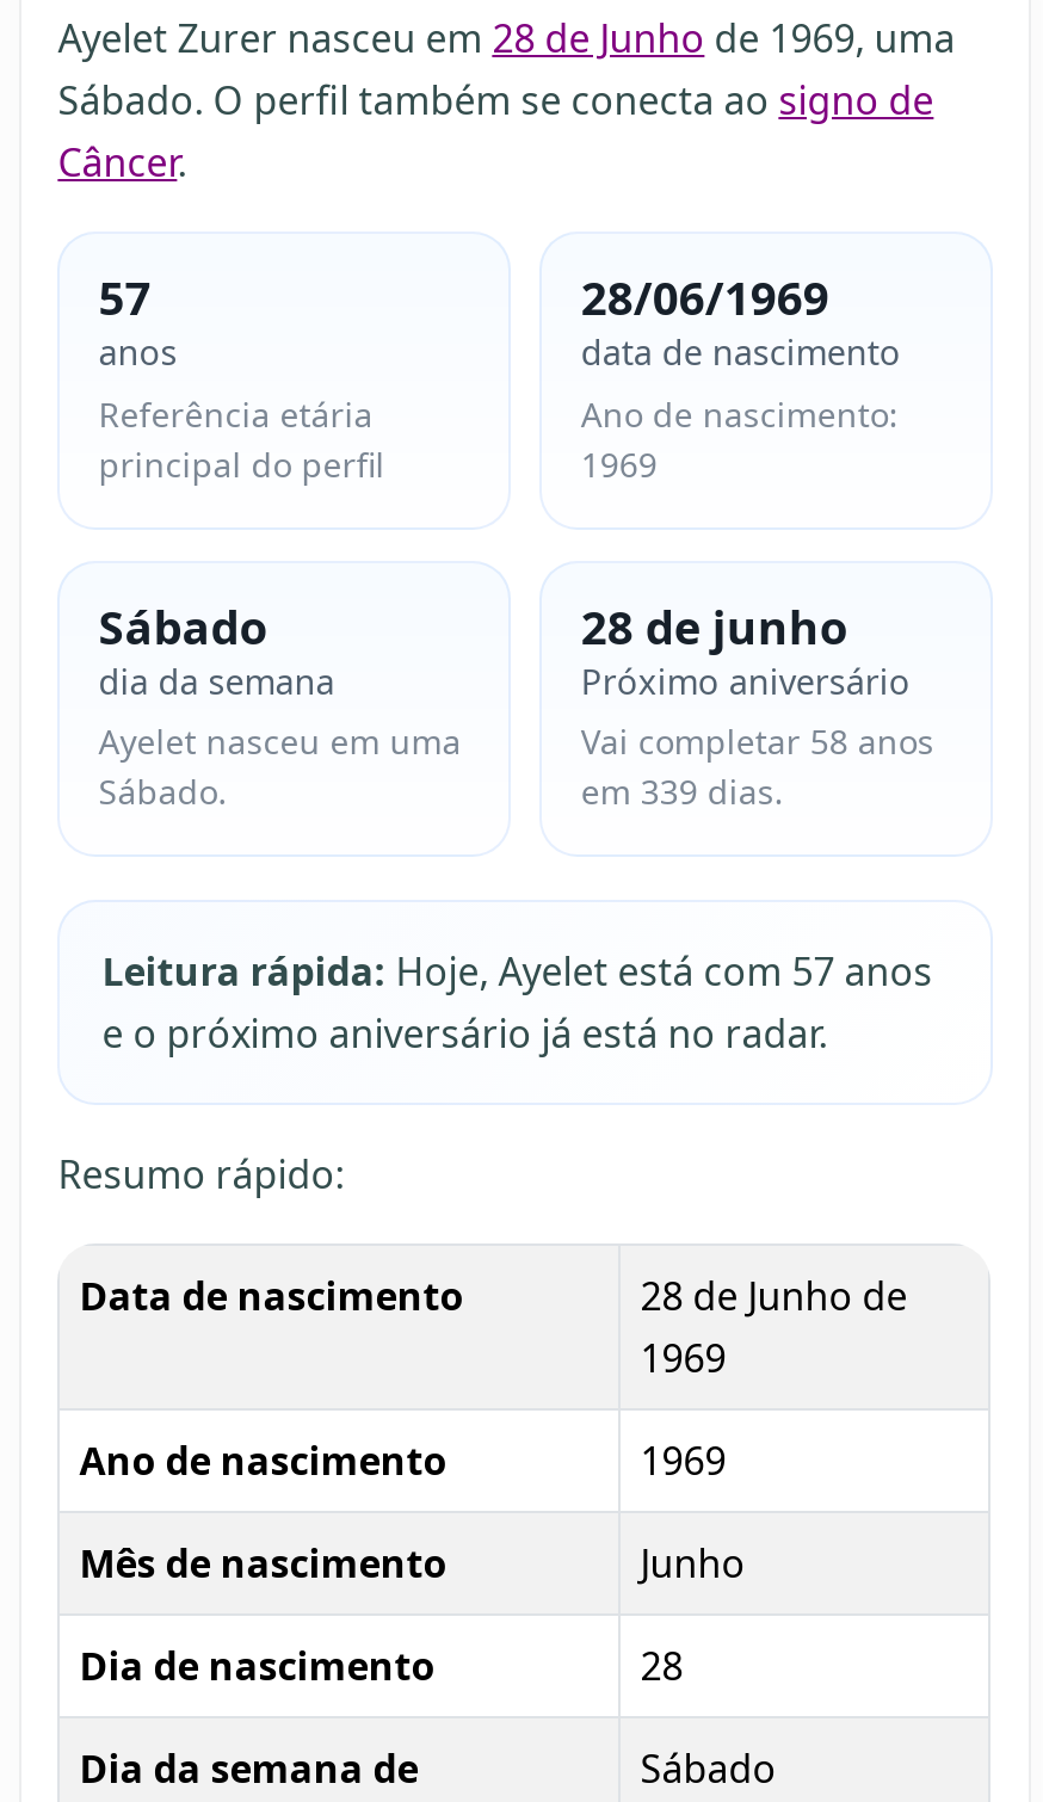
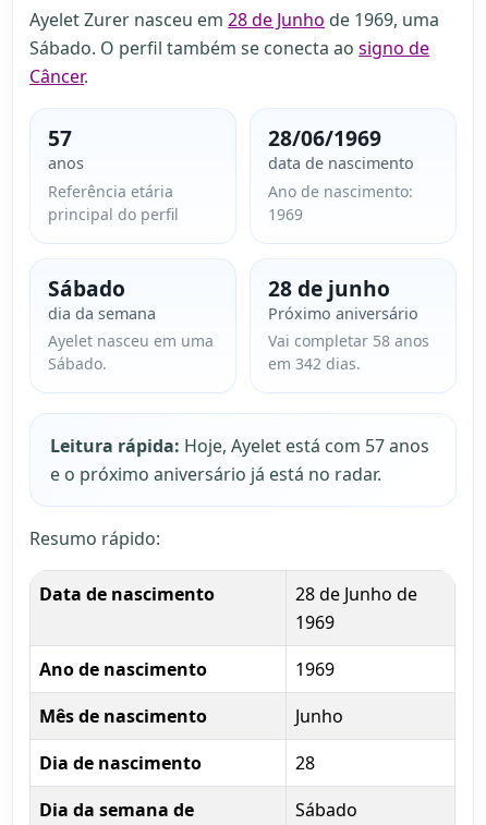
[581,769,784,815] em 339 dias. -> [268,354,361,374] em 342 dias.

